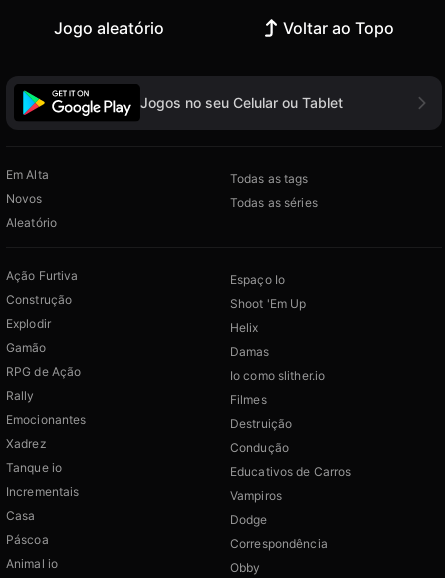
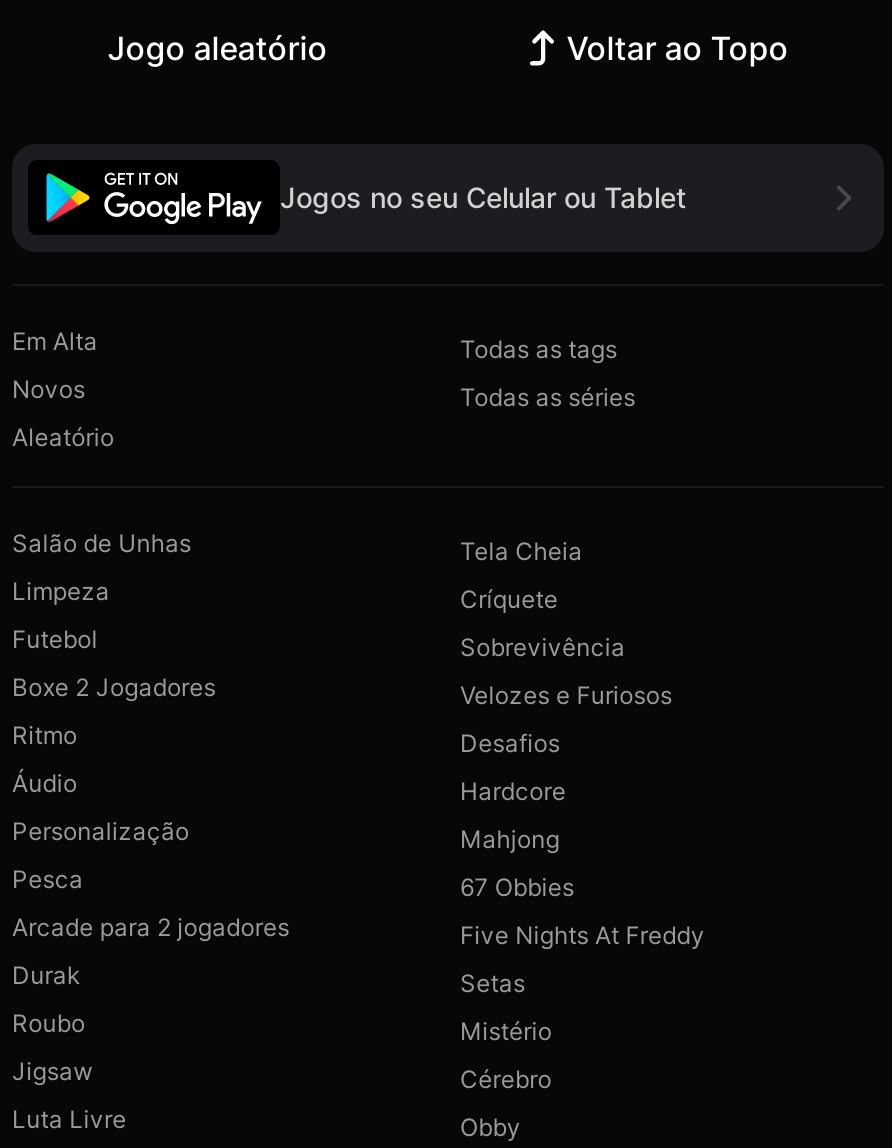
[6,268,78,283] Ação Furtiva -> [12,527,191,557] Salão de Unhas
[230,272,285,287] Espaço Io -> [460,535,582,565] Tela Cheia
[6,292,72,307] Construção -> [12,575,110,605] Limpeza
[230,296,306,311] Shoot 'Em Up -> [460,583,558,613] Críquete
[6,316,51,331] Explodir -> [12,623,98,653] Futebol
[230,320,259,335] Helix -> [460,631,625,661] Sobrevivência
[6,340,47,355] Gamão -> [12,671,216,701] Boxe 2 Jogadores
[230,344,270,359] Damas -> [460,679,672,709] Velozes e Furiosos
[6,364,81,379] RPG de Ação -> [12,719,77,749] Ritmo
[230,368,325,383] Io como slither.io -> [460,727,560,757] Desafios
[6,388,35,403] Rally -> [12,767,77,797] Áudio
[230,392,267,407] Filmes -> [460,775,566,805] Hardcore
[6,412,86,427] Emocionantes -> [12,815,189,845] Personalização
[230,416,292,431] Destruição -> [460,823,560,853] Mahjong
[6,436,47,451] Xadrez -> [12,863,83,893] Pesca
[230,440,289,455] Condução -> [460,871,574,901] 67 Obbies
[6,460,62,475] Tanque io -> [12,911,290,941] Arcade para 2 jogadores
[230,464,351,479] Educativos de Carros -> [460,919,705,949] Five Nights At Freddy
[6,484,79,499] Incrementais -> [12,959,81,989] Durak
[230,488,282,503] Vampiros -> [460,967,525,997] Setas
[6,508,35,523] Casa -> [12,1007,85,1037] Roubo
[230,512,268,527] Dodge -> [460,1015,552,1045] Mistério
[6,532,49,547] Páscoa -> [12,1055,93,1085] Jigsaw
[230,536,328,551] Correspondência -> [460,1063,552,1093] Cérebro
[6,556,58,571] Animal io -> [12,1103,126,1133] Luta Livre

